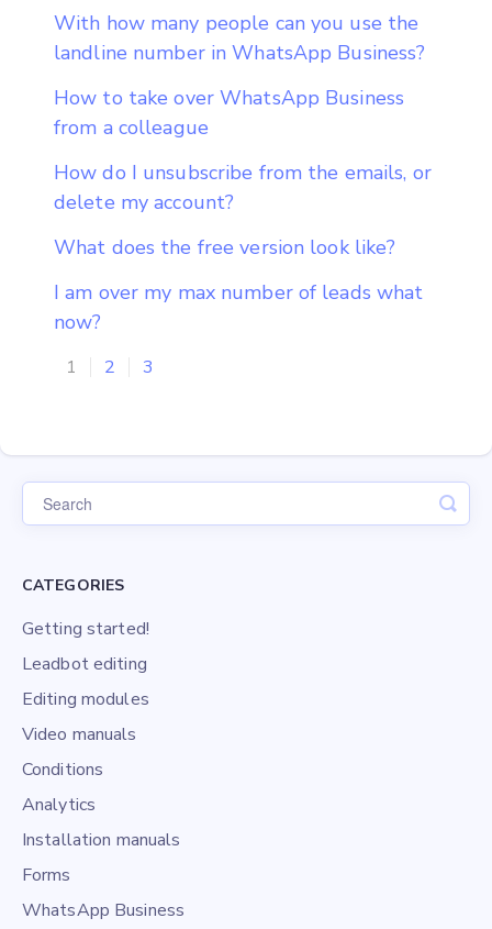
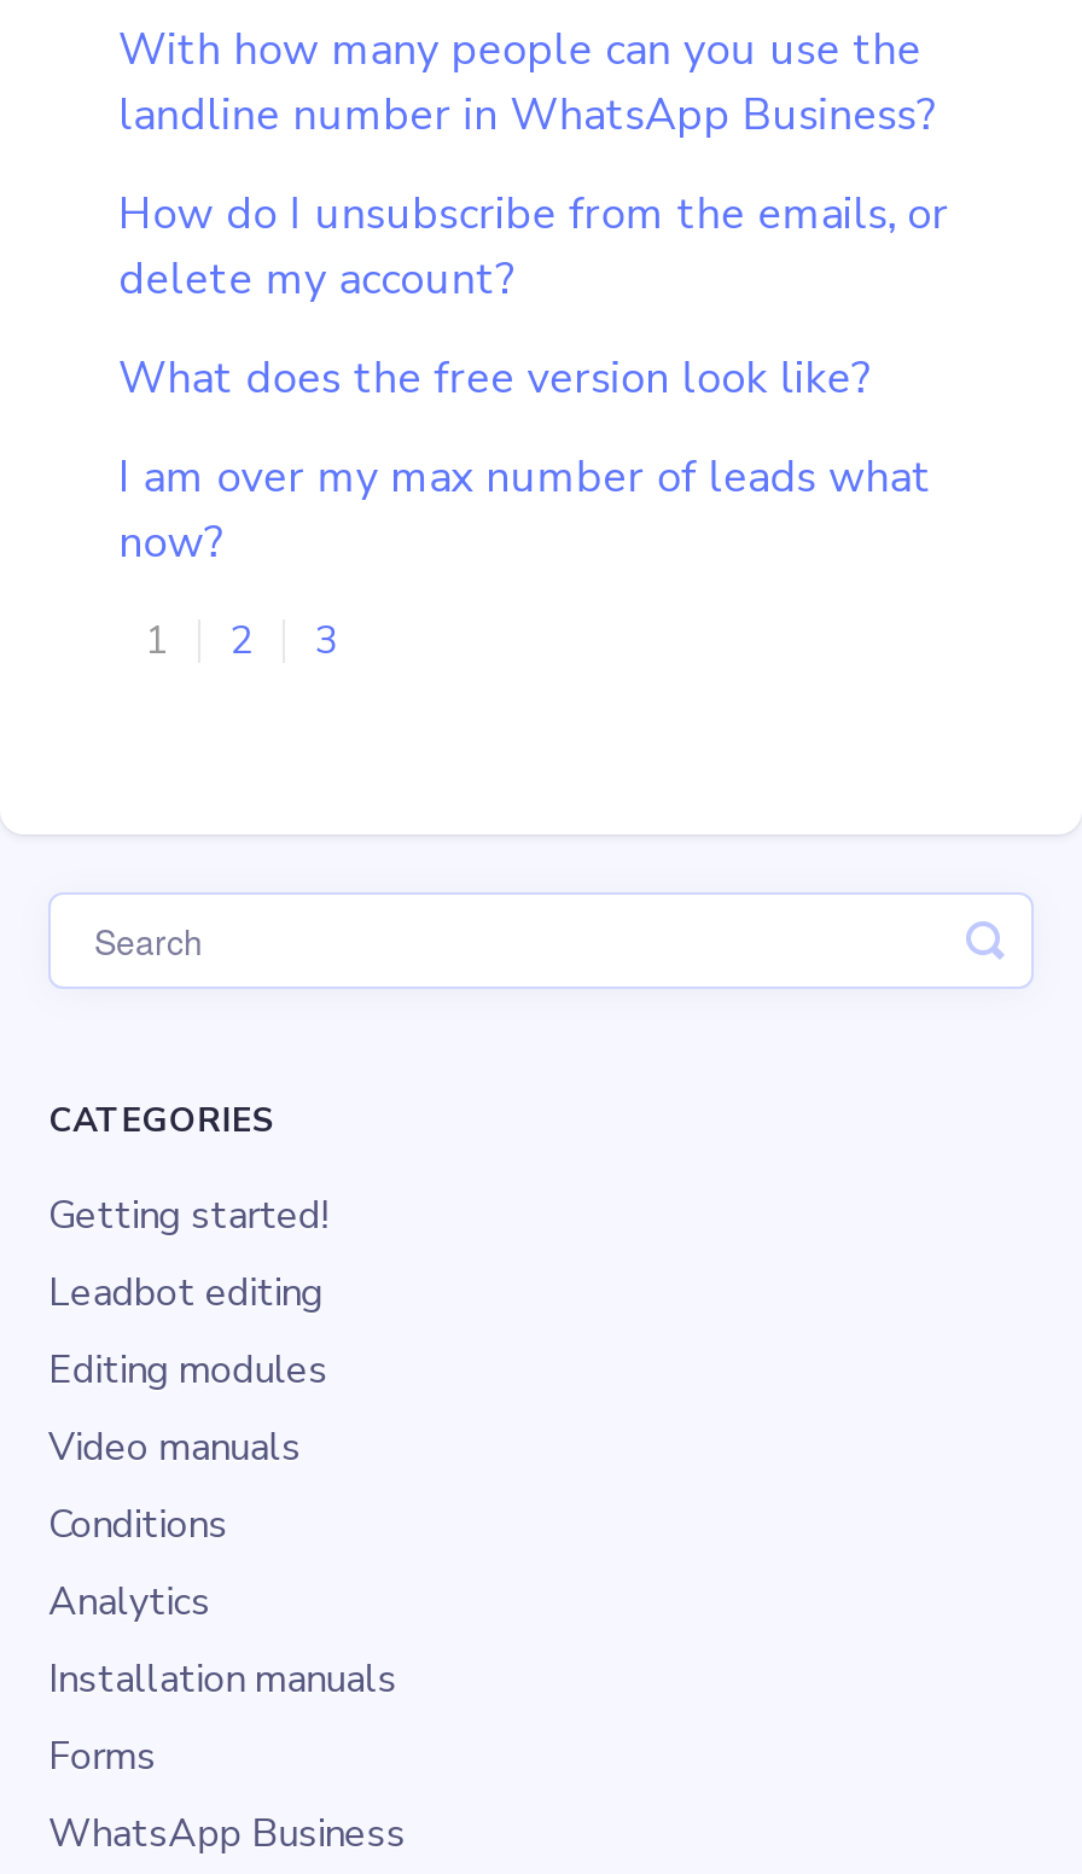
[54,85,404,141] How to take over WhatsApp Business | from a colleague -> none

